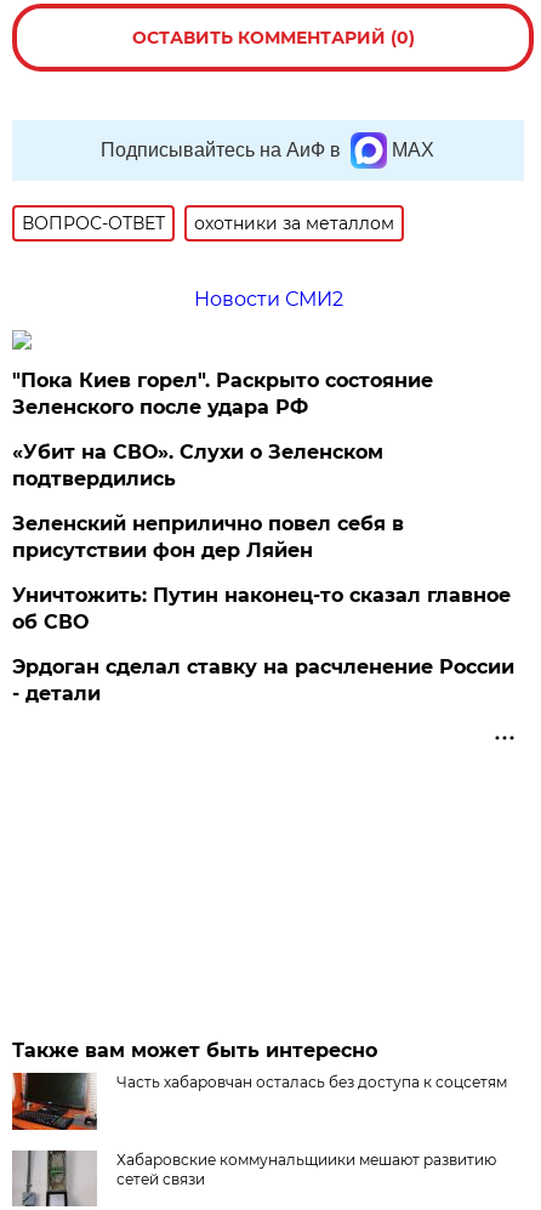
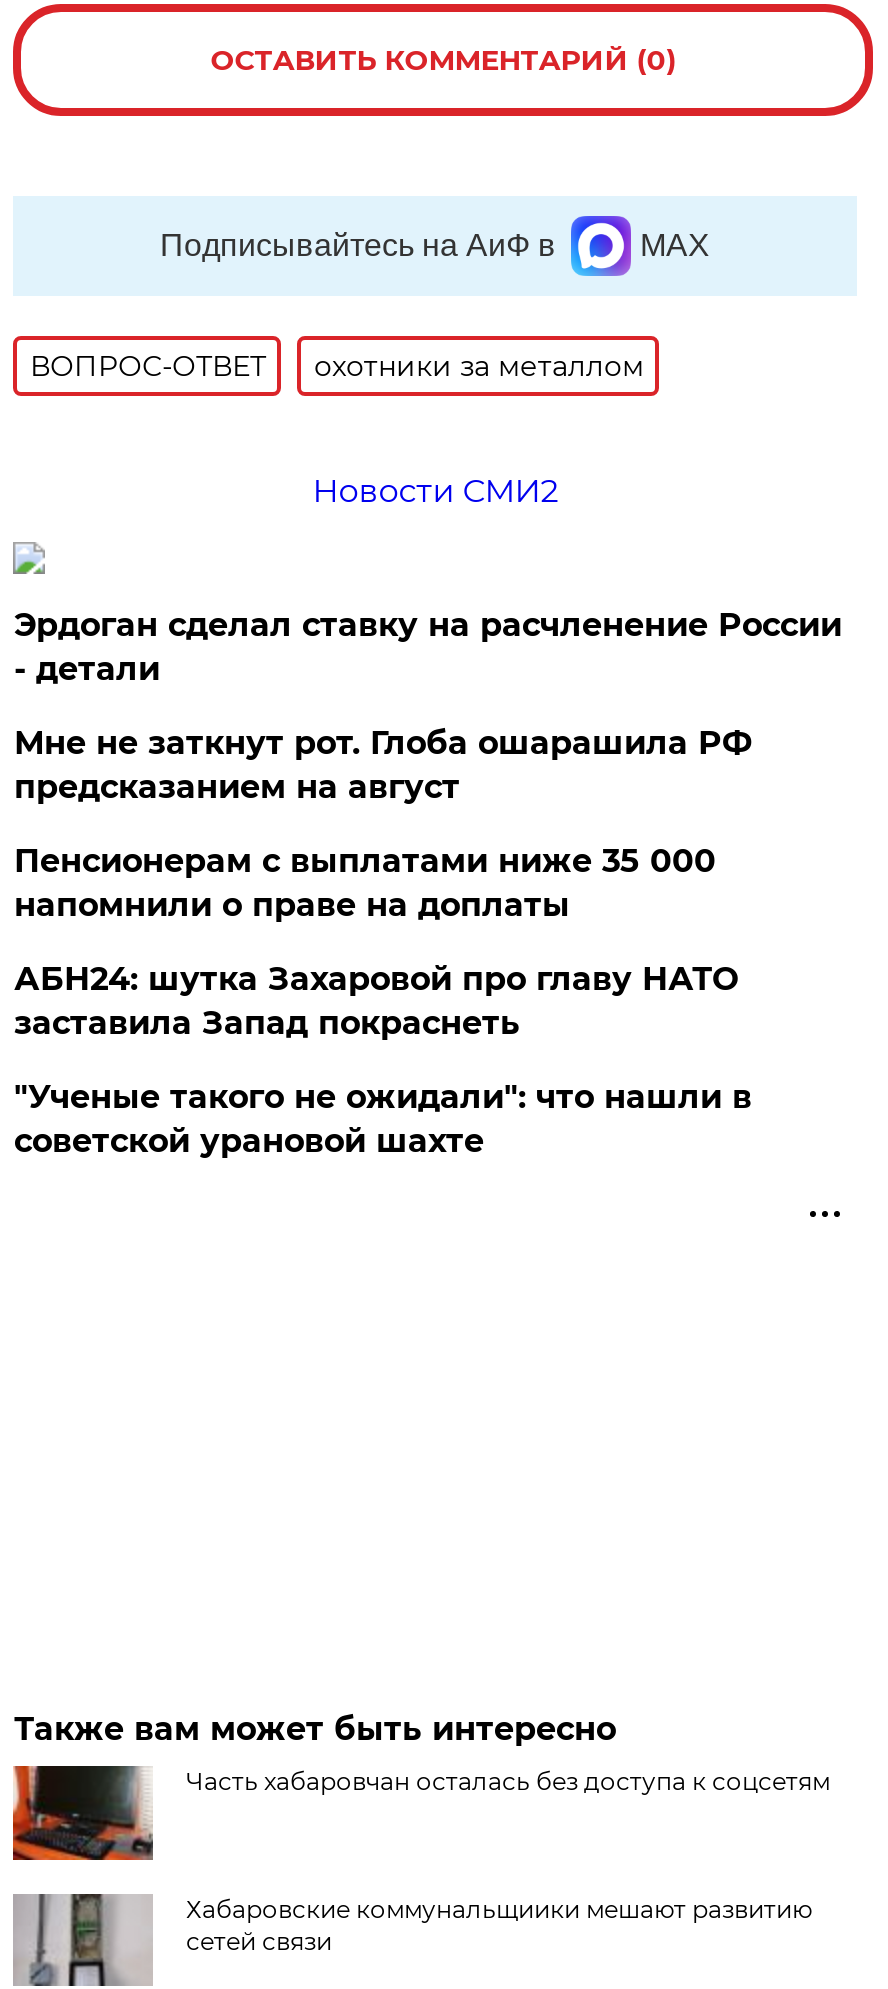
[13,369,511,633] "Пока Киев горел". Раскрыто состояние | Зеленского после удара РФ | «Убит на СВО». Слухи о Зеленском | подтвердились | Зеленский неприлично повел cебя в | присутствии фон дер Ляйен | Уничтожить: Путин наконец-то сказал главное | об СВО -> none
moved [13,655,515,705] -> [14,606,842,688]: Эрдоган сделал ставку на расчленение России | - детали
none -> [14,724,752,1160] Мне не заткнут рот. Глоба ошарашила РФ | предсказанием на август | Пенсионерам с выплатами ниже 35 000 | напомнили о праве на доплаты | АБН24: шутка Захаровой про главу НАТО | заставила Запад покраснеть | "Ученые такого не ожидали": что нашли в | советской урановой шахте

